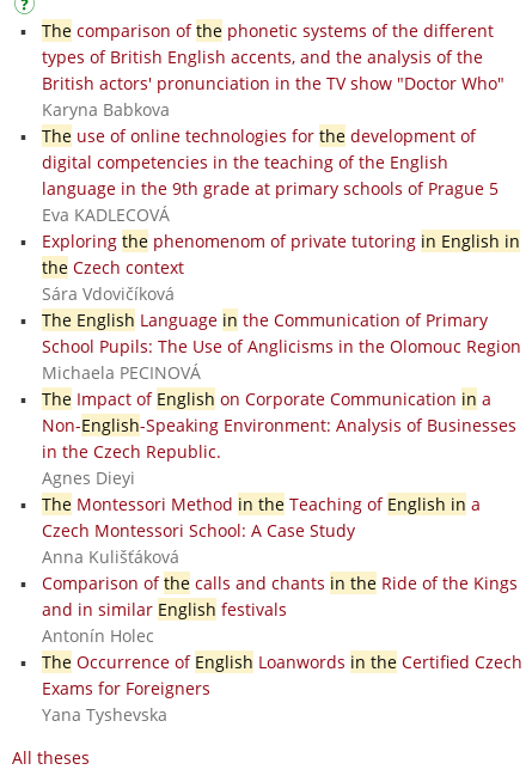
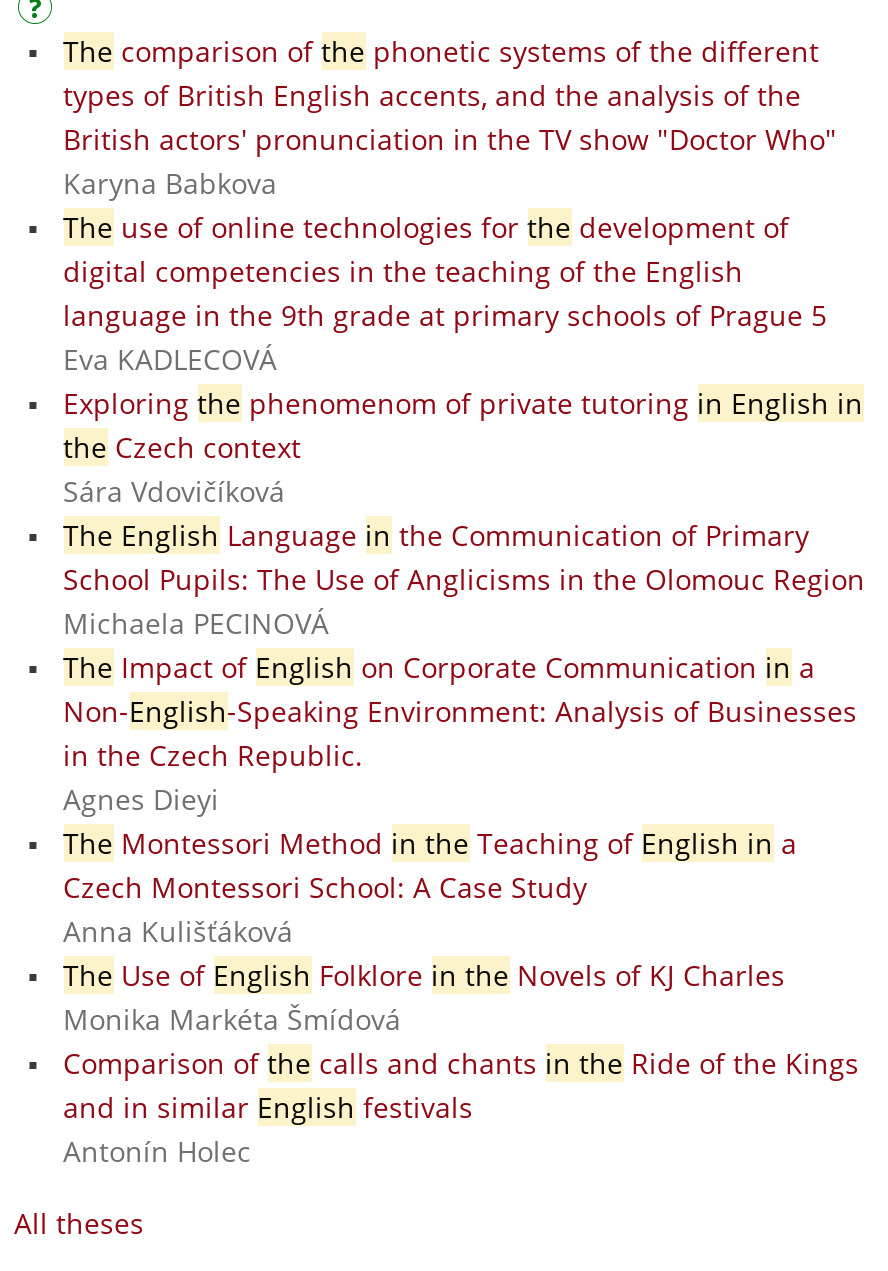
none -> [63,955,785,1037] The Use of English Folklore in the Novels of KJ Charles | Monika Markéta Šmídová
moved [41,571,517,646] -> [63,1043,859,1169]: Comparison of the calls and chants in the Ride of the Kings | and in similar English festivals | Antonín Holec
[41,650,522,725] The Occurrence of English Loanwords in the Certified Czech | Exams for Foreigners | Yana Tyshevska -> none

